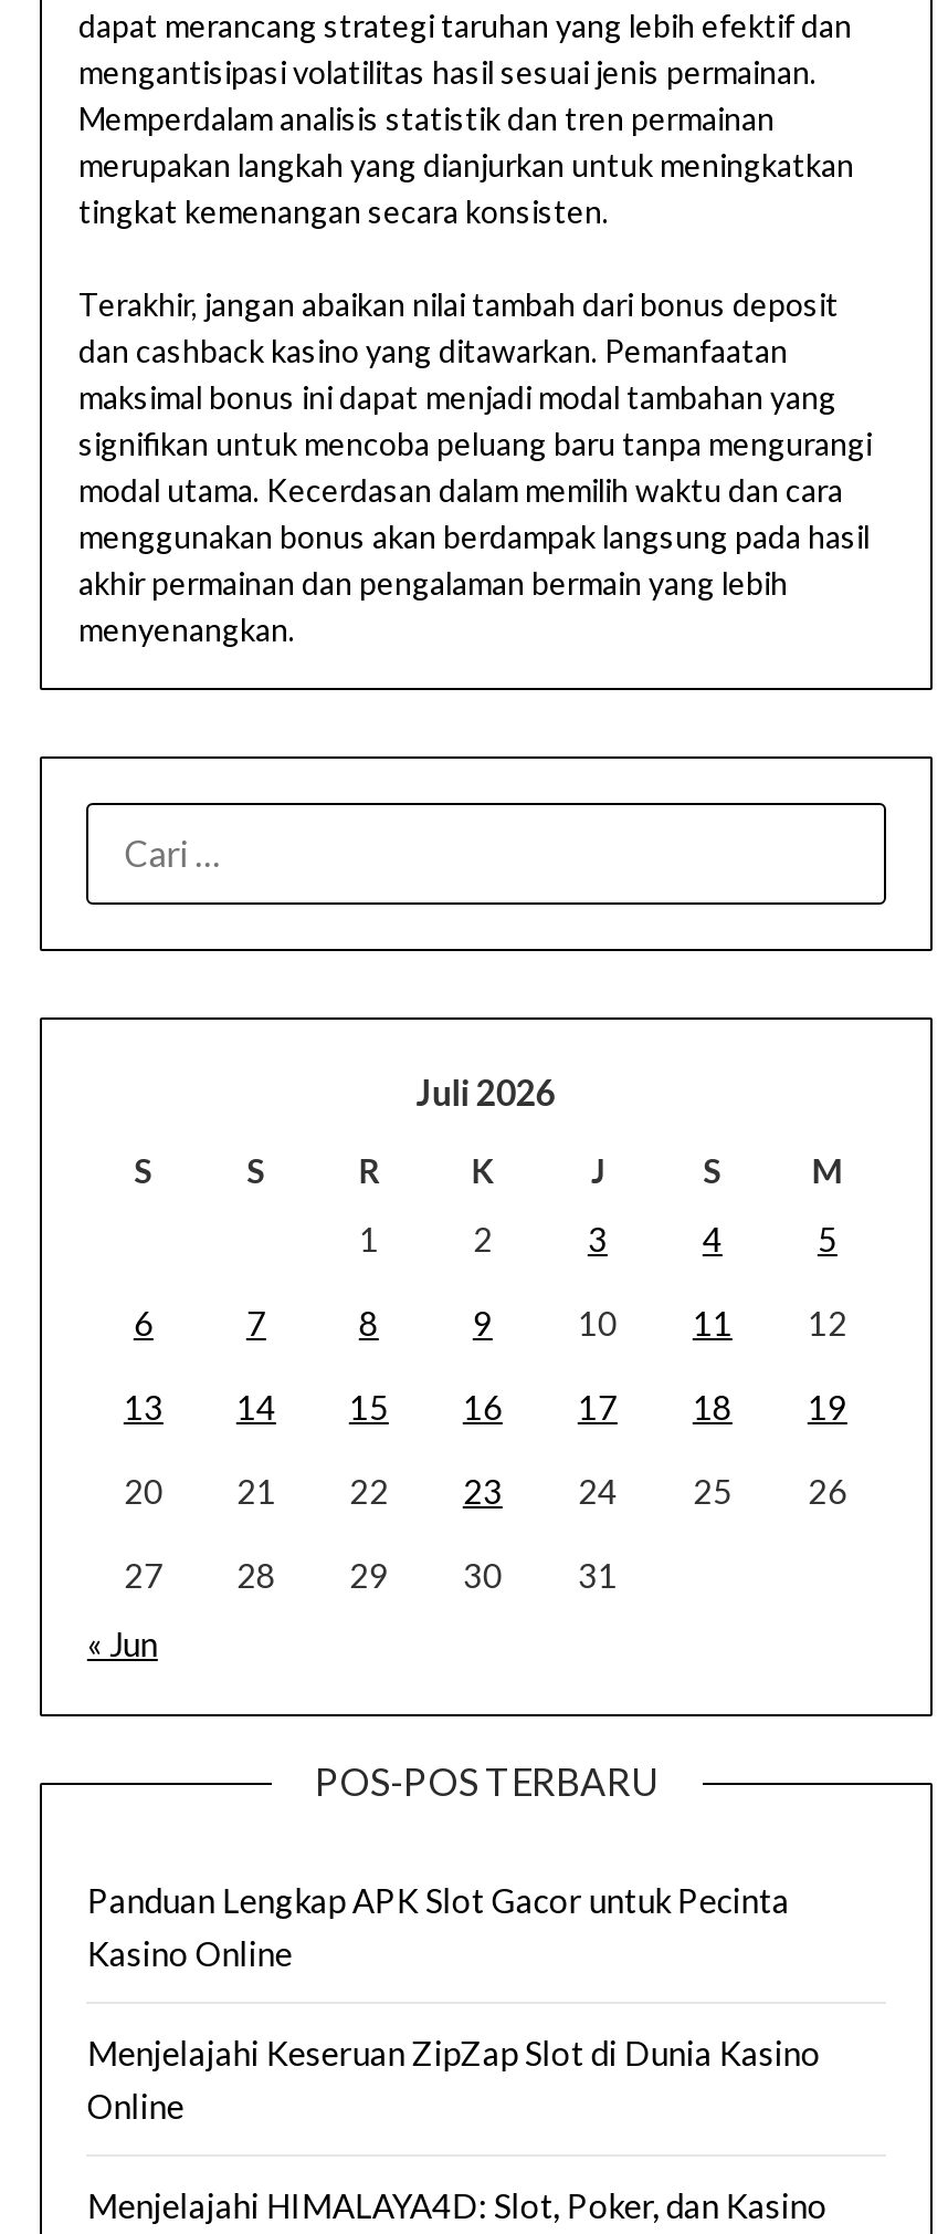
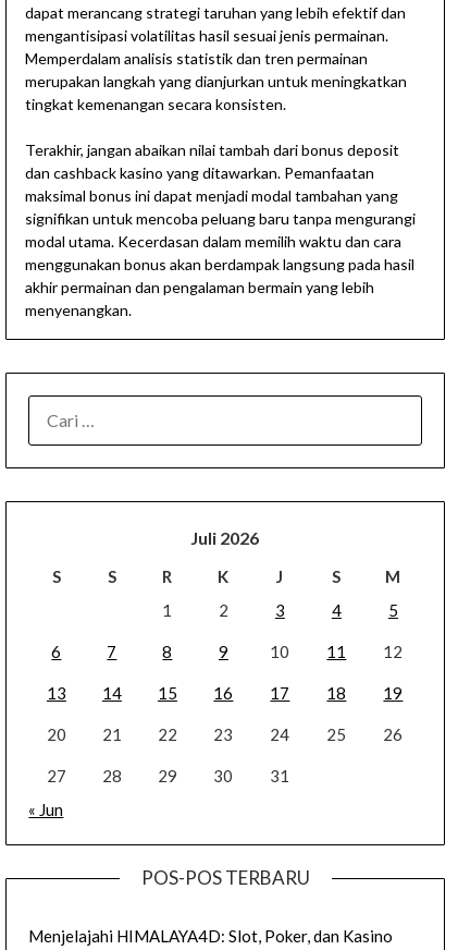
[87,1881,821,2126] Panduan Lengkap APK Slot Gacor untuk Pecinta | Kasino Online | Menjelajahi Keseruan ZipZap Slot di Dunia Kasino | Online -> none

